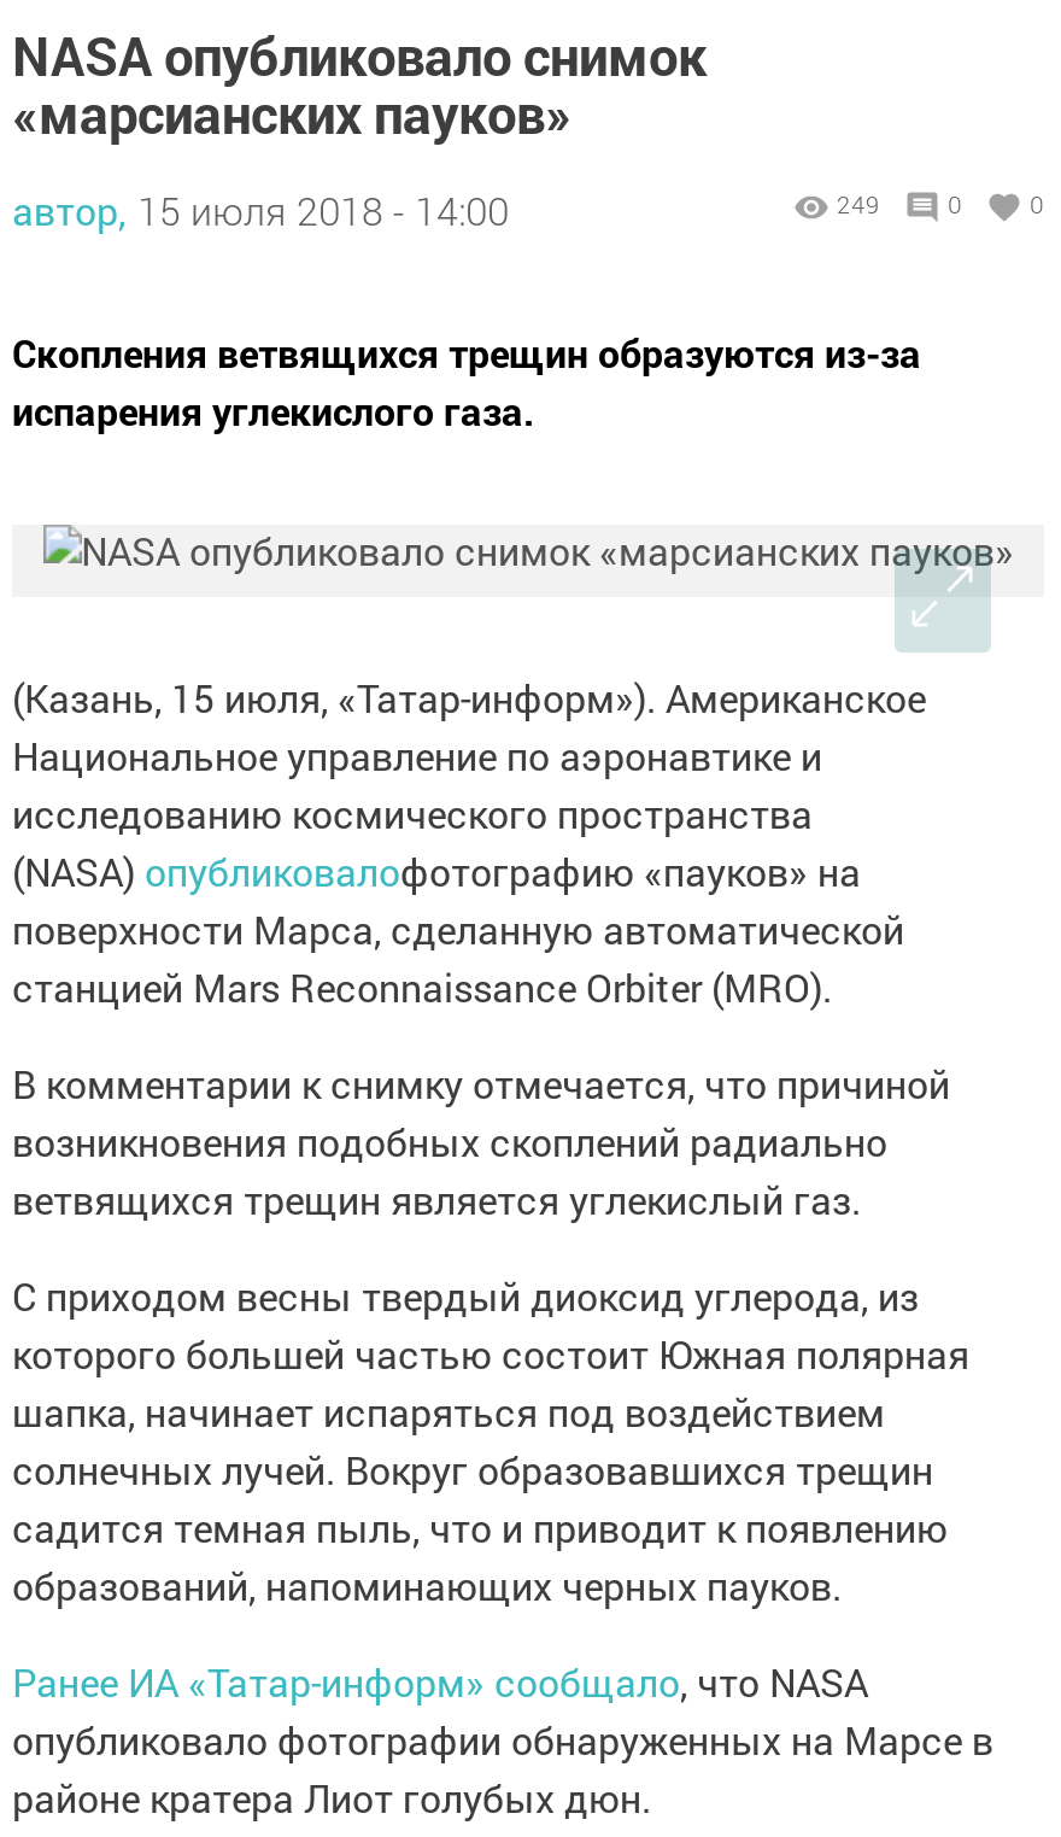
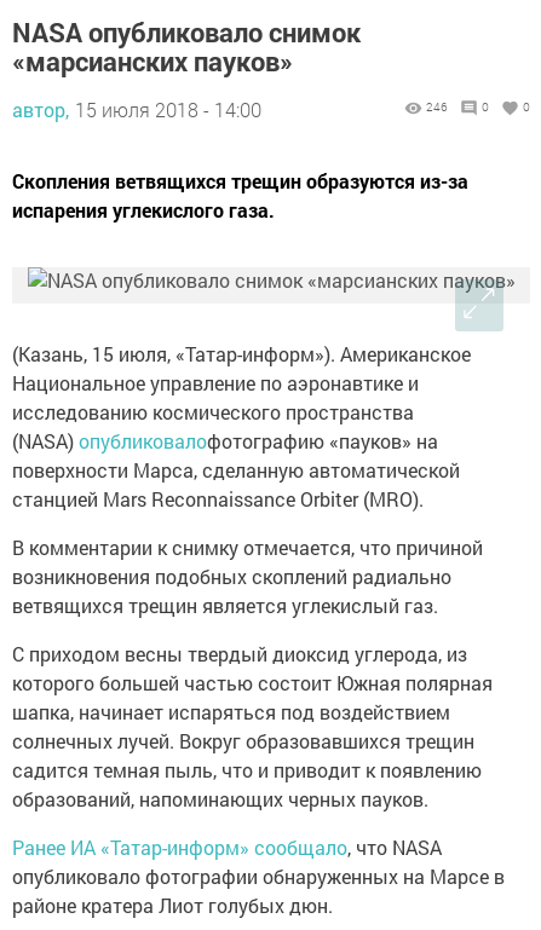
[837,190,880,221] 249 -> [426,100,448,115] 246

